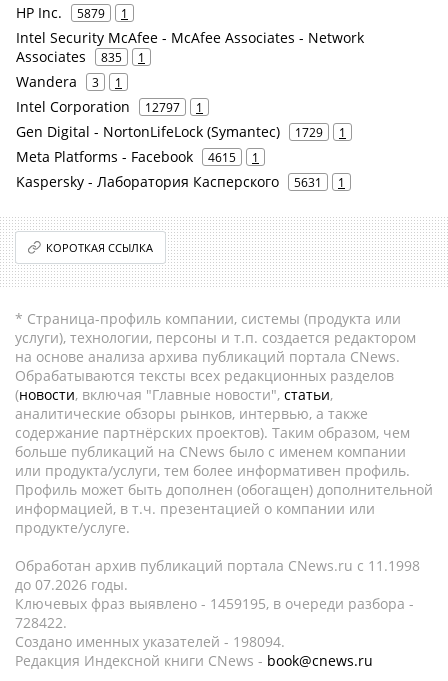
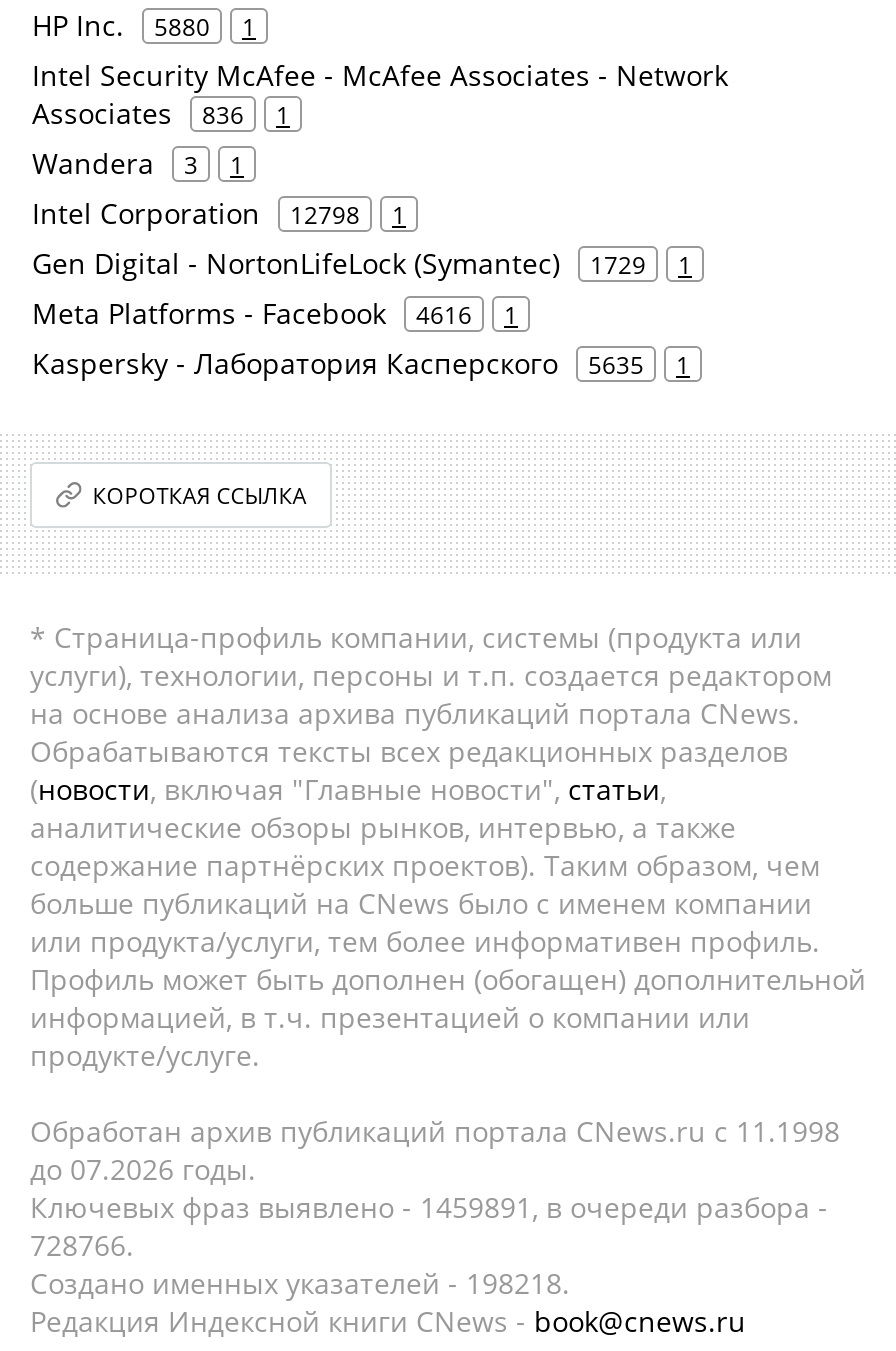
[16,3,128,22] HP Inc. 5879 1 -> [32,6,256,44] HP Inc. 5880 1
[16,47,145,66] Associates 835 1 -> [32,94,290,132] Associates 836 1
[16,97,203,116] Intel Corporation 12797 1 -> [32,194,406,232] Intel Corporation 12798 1
[16,147,259,166] Meta Platforms - Facebook 4615 1 -> [32,294,518,332] Meta Platforms - Facebook 4616 1
[16,172,345,191] Kaspersky - Лаборатория Касперского 5631 1 -> [32,344,690,382] Kaspersky - Лаборатория Касперского 5635 1
[15,594,414,613] Ключевых фраз выявлено - 1459195, в очереди разбора - -> [30,1188,828,1226] Ключевых фраз выявлено - 1459891, в очереди разбора -
[15,613,67,632] 728422. -> [30,1226,134,1264] 728766.
[15,632,285,651] Создано именных указателей - 198094. -> [30,1264,570,1302] Создано именных указателей - 198218.

